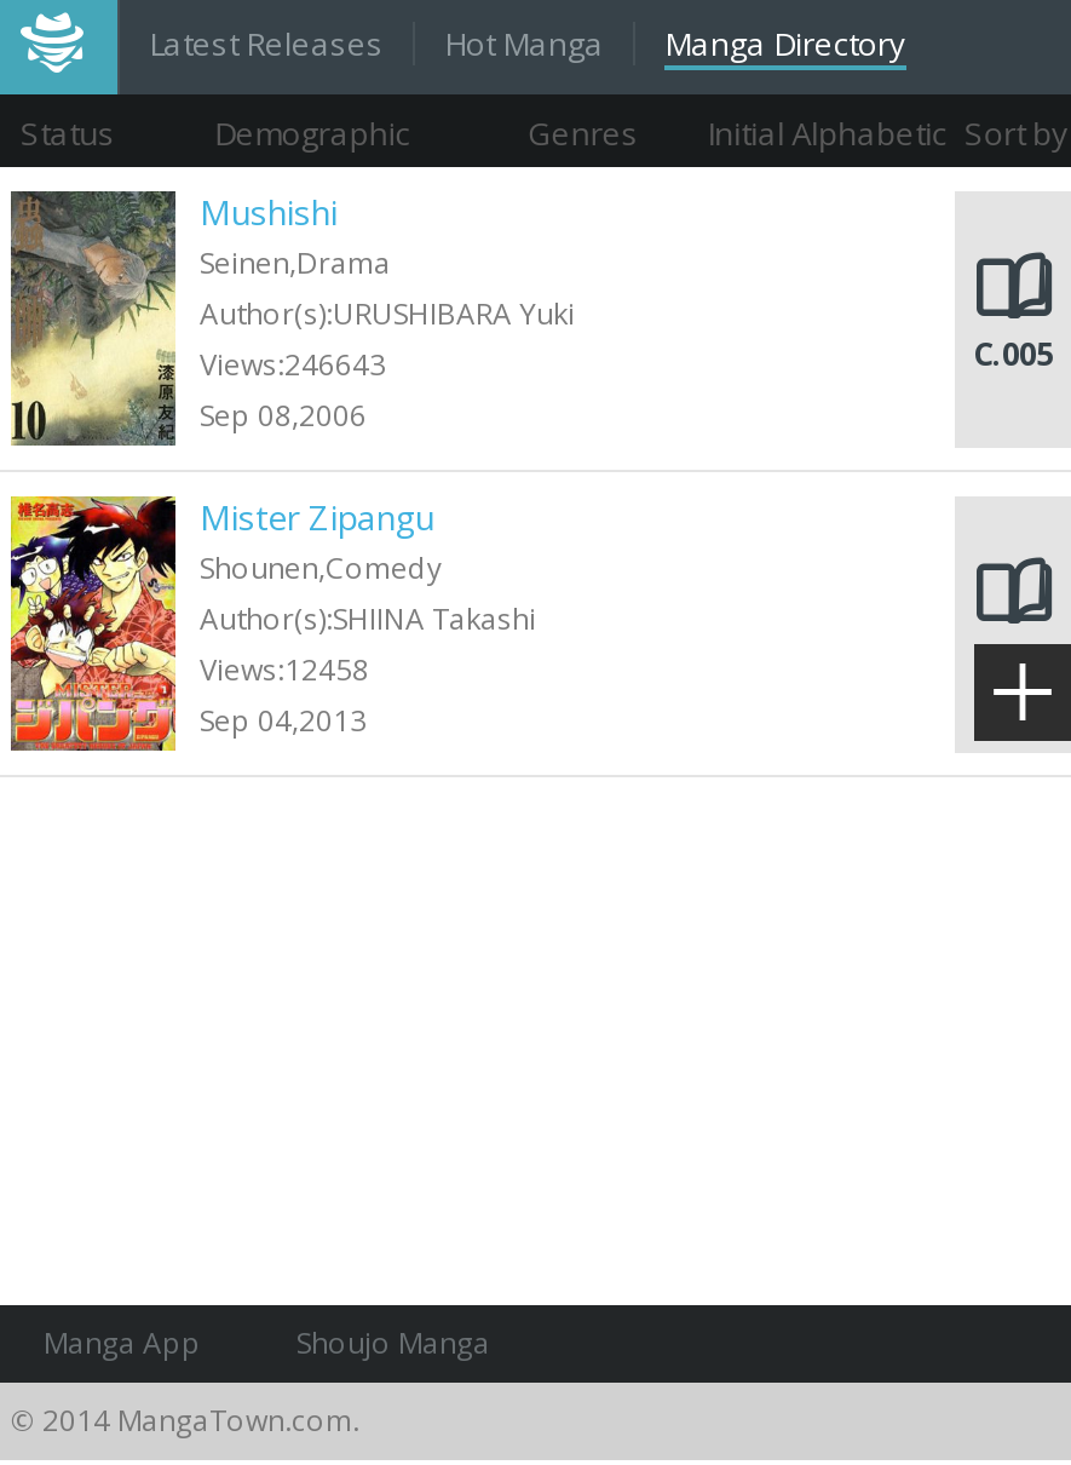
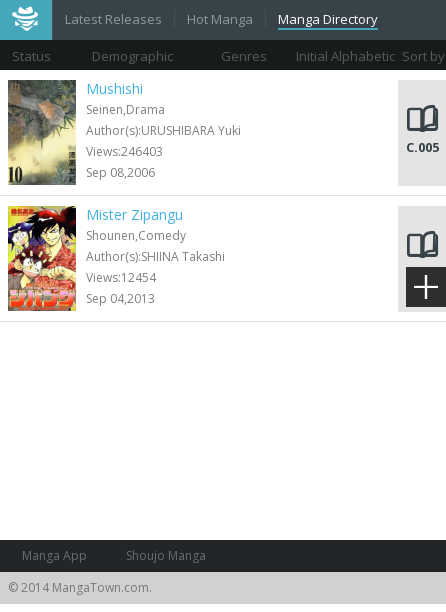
[200,344,386,385] Views:246643 -> [86,143,163,160] Views:246403
[200,649,369,690] Views:12458 -> [86,269,156,286] Views:12454

